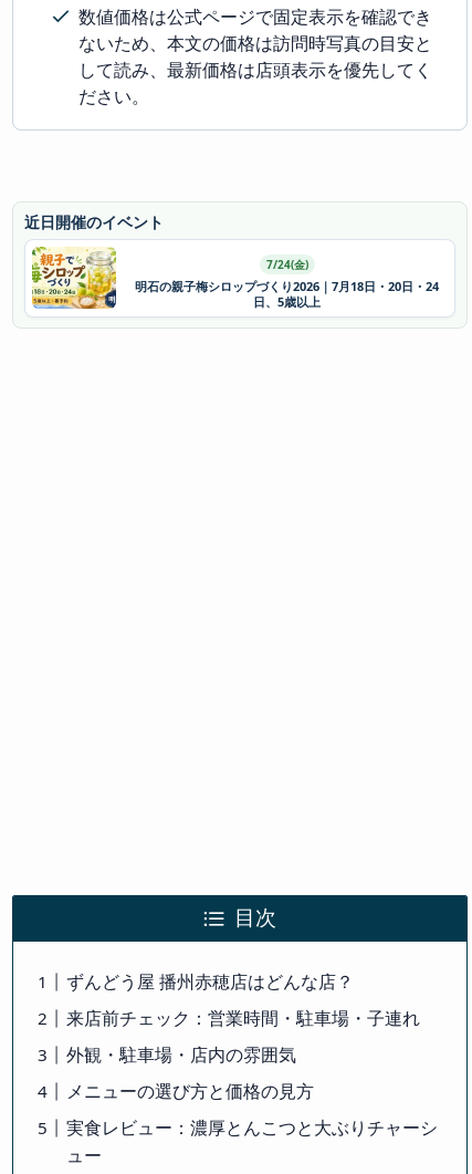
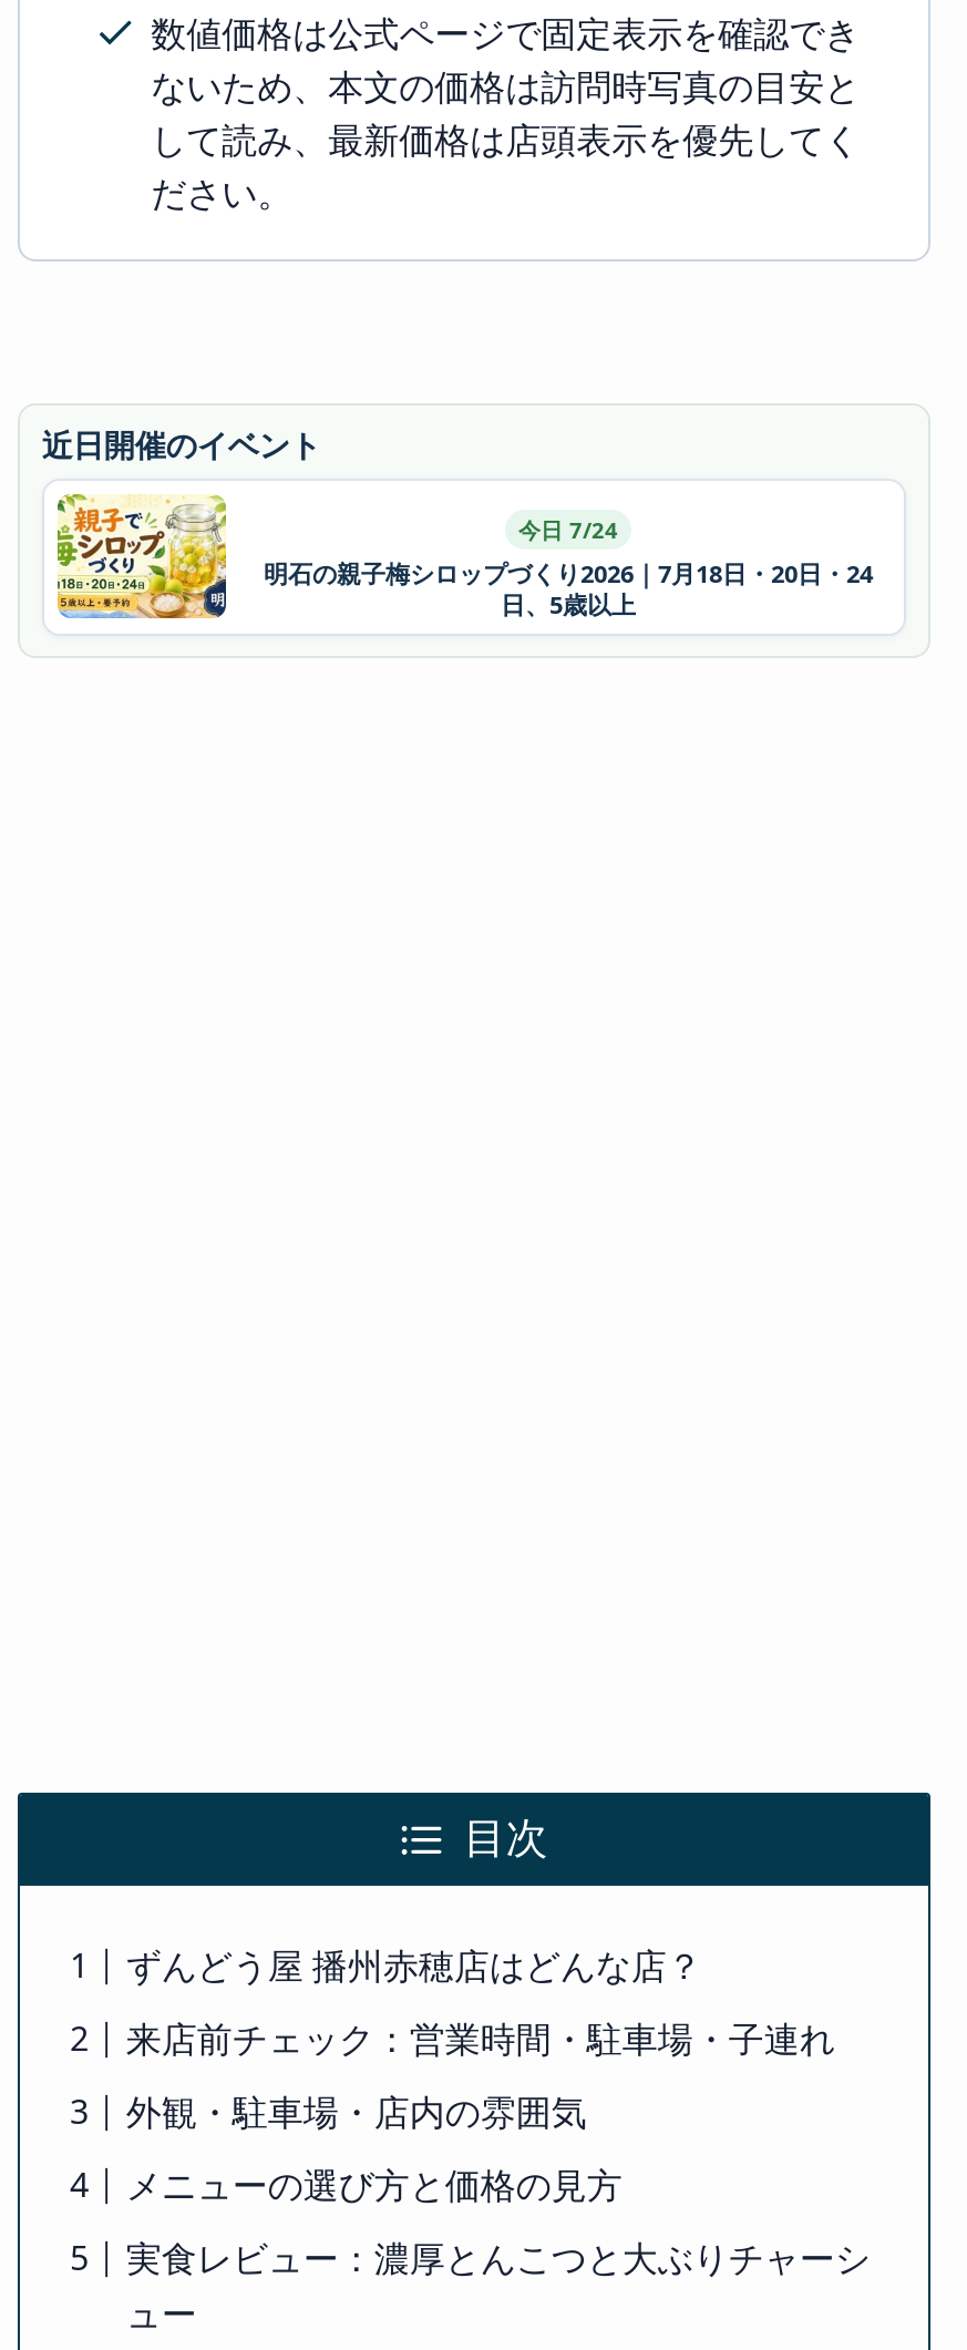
[266,256,308,272] 7/24(金) -> [518,513,618,544] 今日 7/24

